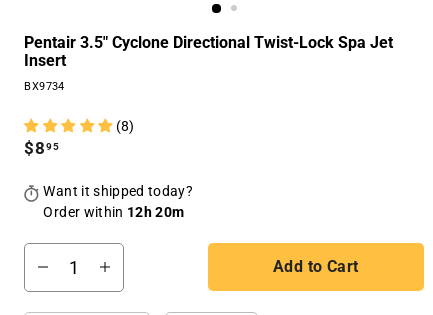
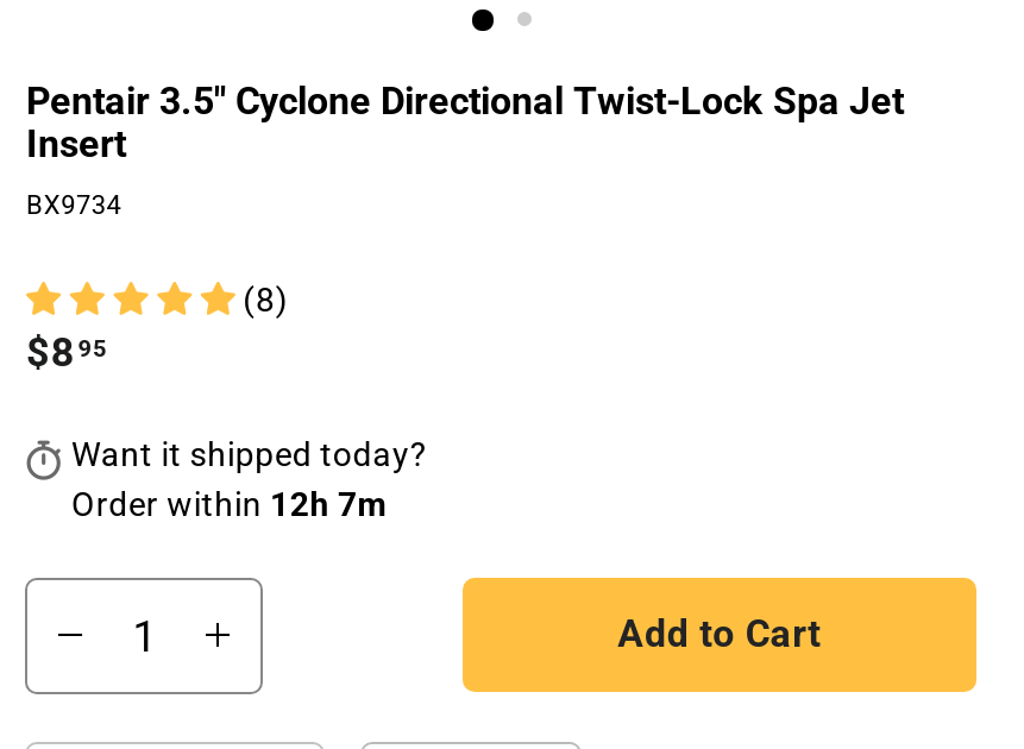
[43,204,184,220] Order within 12h 20m -> [71,485,387,523] Order within 12h 7m

